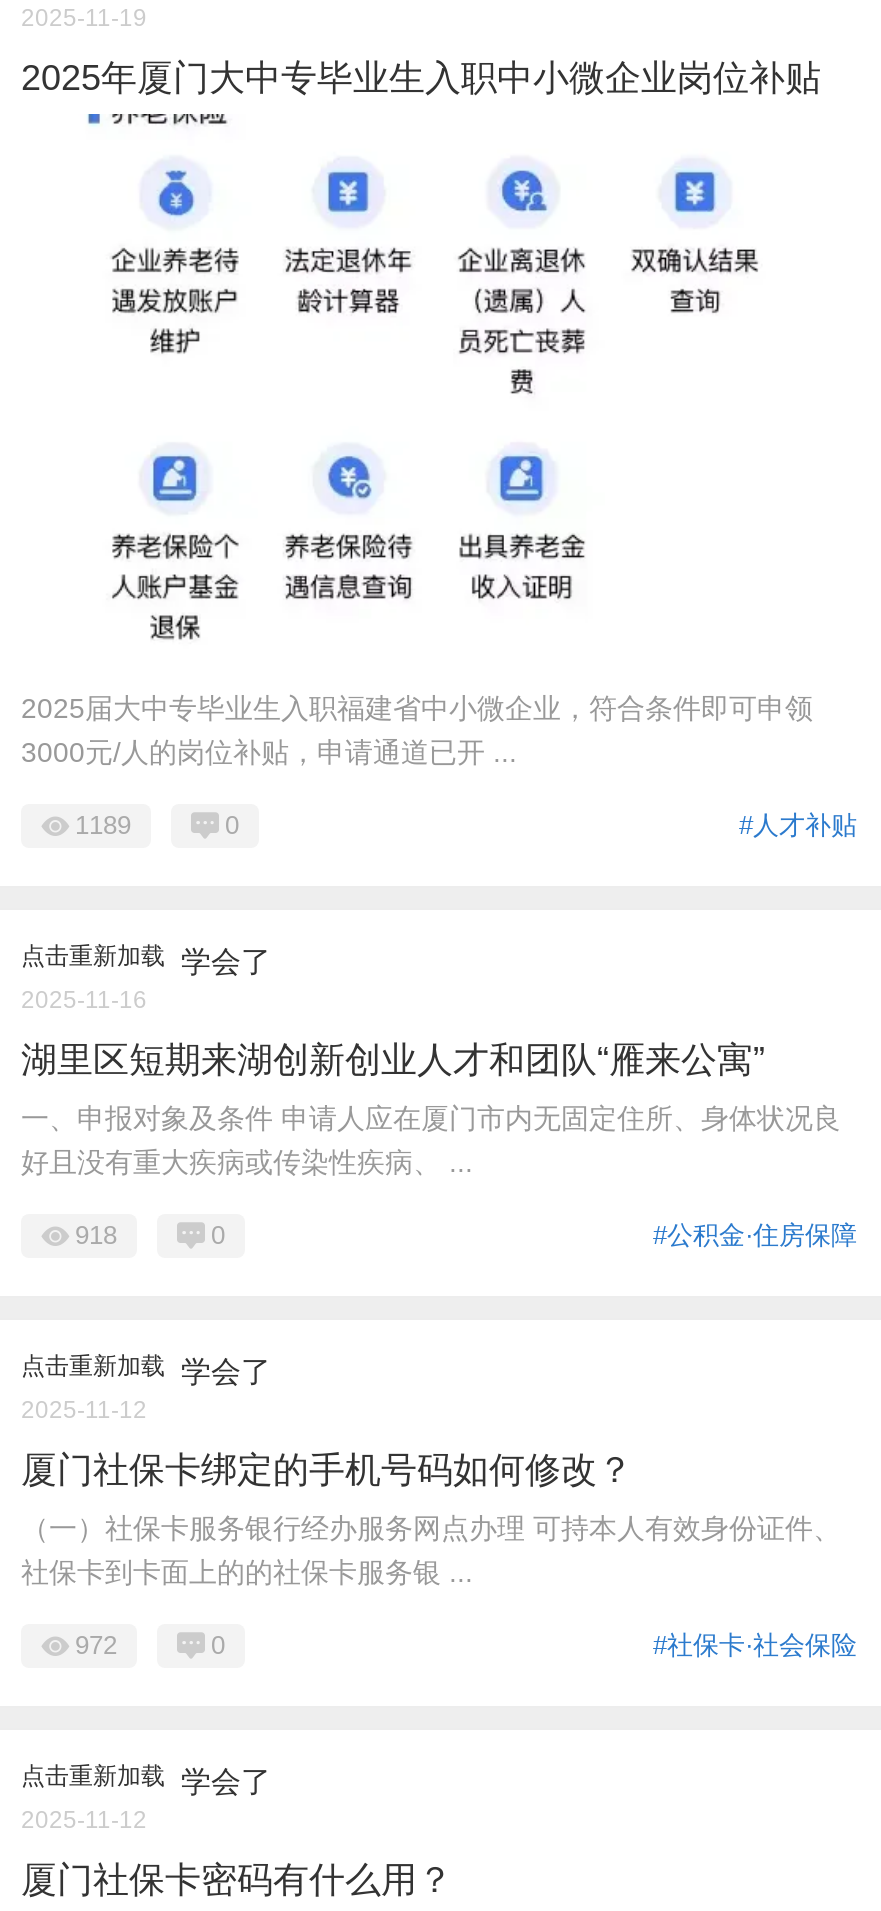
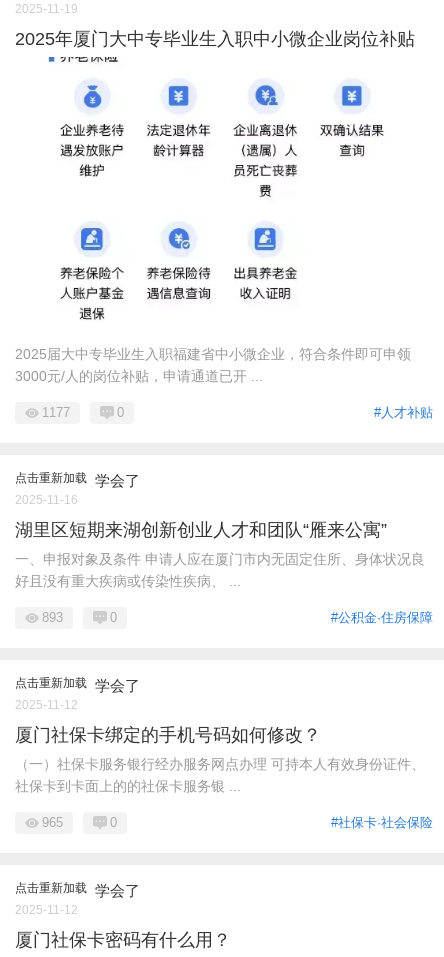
[75,810,131,840] 1189 -> [42,405,70,420] 1177
[75,1220,117,1250] 918 -> [42,610,63,625] 893
[75,1630,117,1660] 972 -> [42,815,63,830] 965

